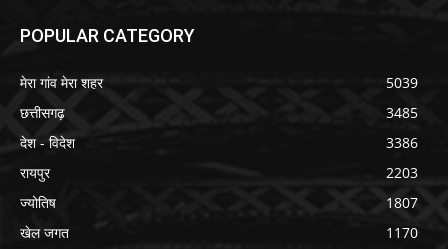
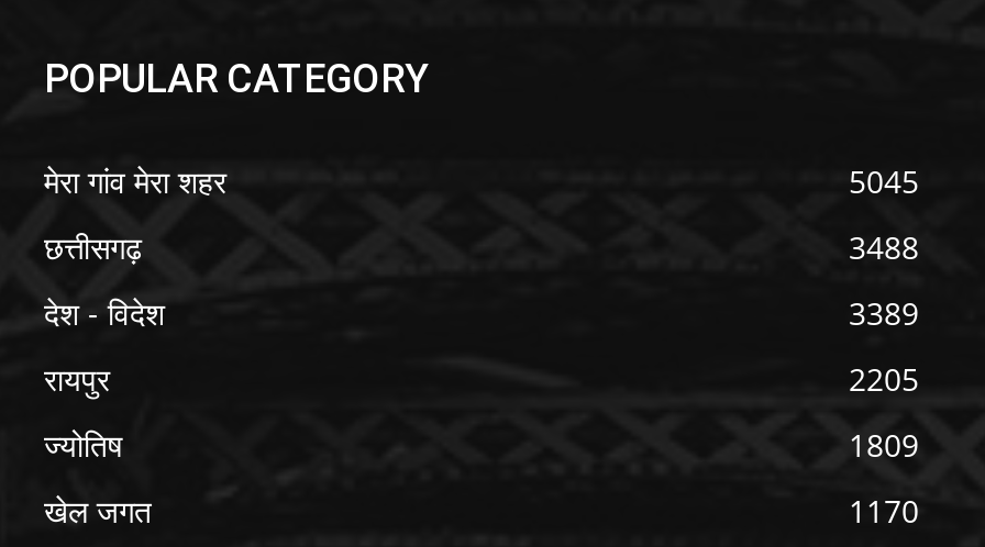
[386,73,418,92] 5039 -> [849,160,919,202] 5045
[386,103,418,122] 3485 -> [849,226,919,268] 3488
[386,133,418,152] 3386 -> [849,292,919,333] 3389
[386,163,418,182] 2203 -> [849,358,919,399] 2205
[386,193,418,212] 1807 -> [849,424,919,465] 1809

